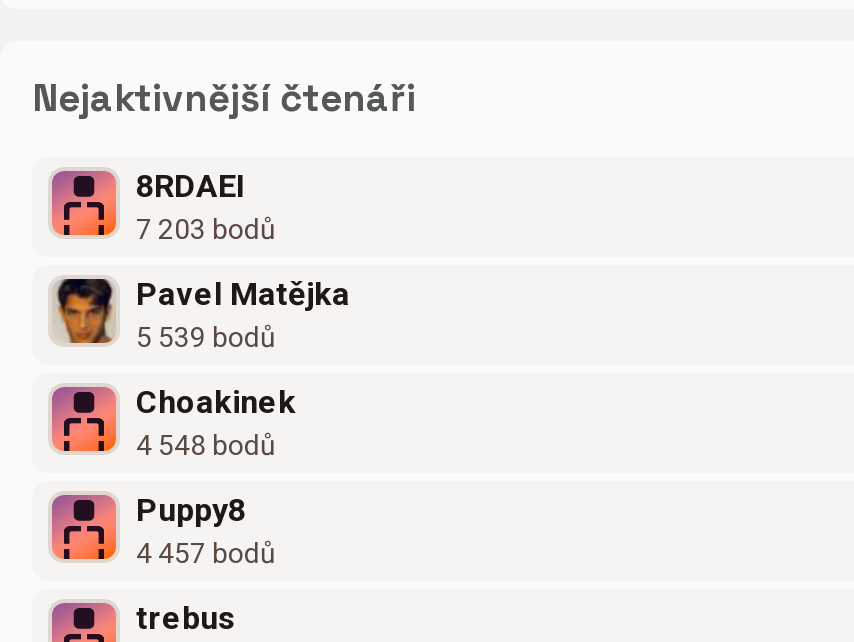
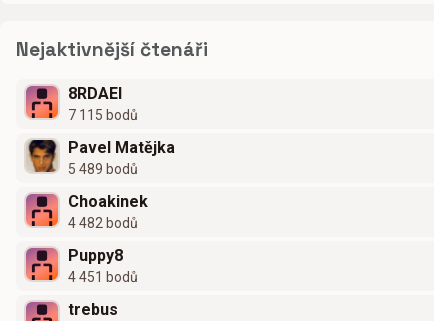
[136,213,276,245] 7 203 bodů -> [68,106,138,122] 7 115 bodů
[136,321,276,353] 5 539 bodů -> [68,160,138,176] 5 489 bodů
[136,429,276,461] 4 548 bodů -> [68,214,138,230] 4 482 bodů
[136,537,276,569] 4 457 bodů -> [68,268,138,284] 4 451 bodů

